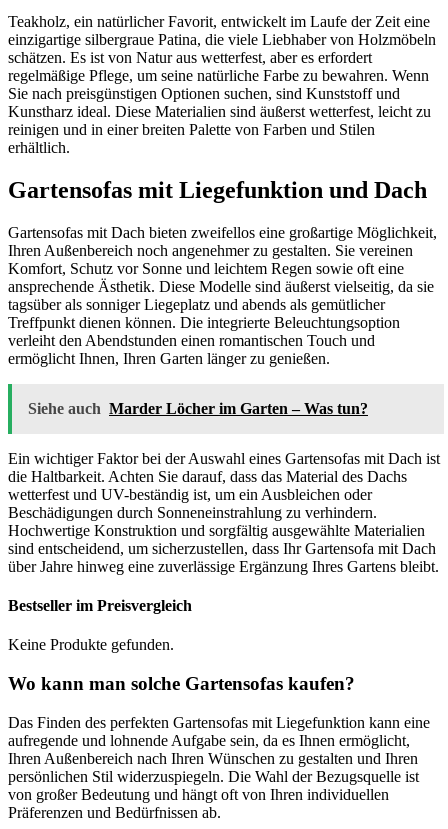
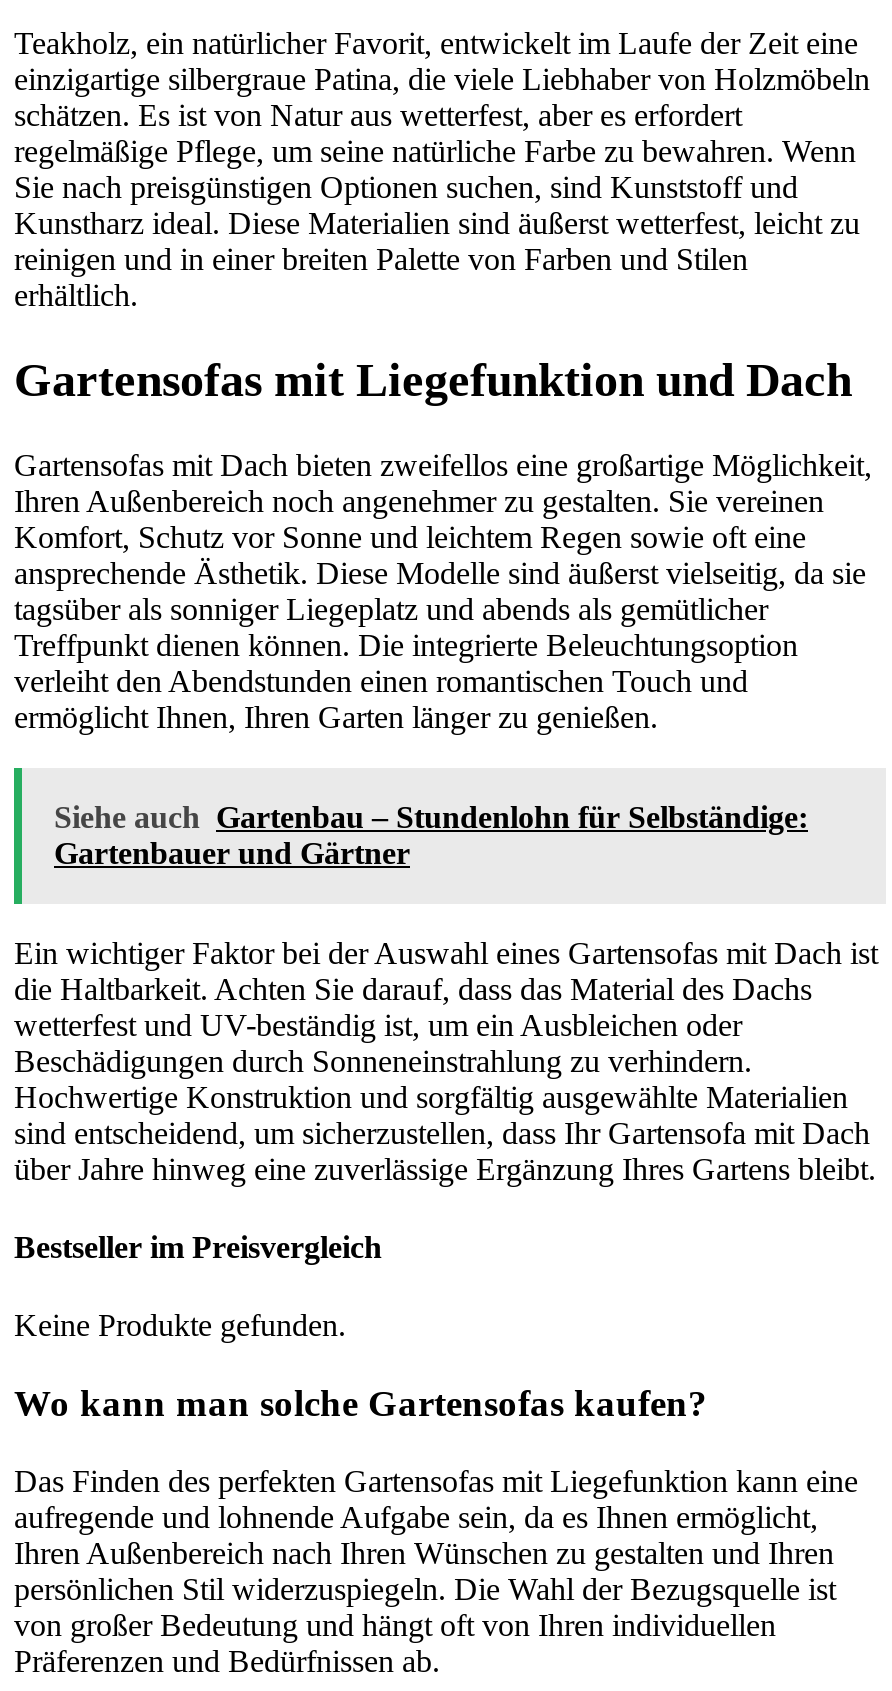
[28,400,368,417] Siehe auch Marder Löcher im Garten – Was tun? -> [54,799,808,869] Siehe auch Gartenbau – Stundenlohn für Selbständige: | Gartenbauer und Gärtner

